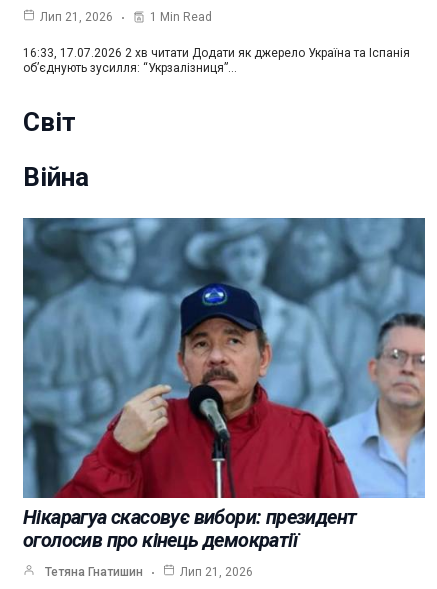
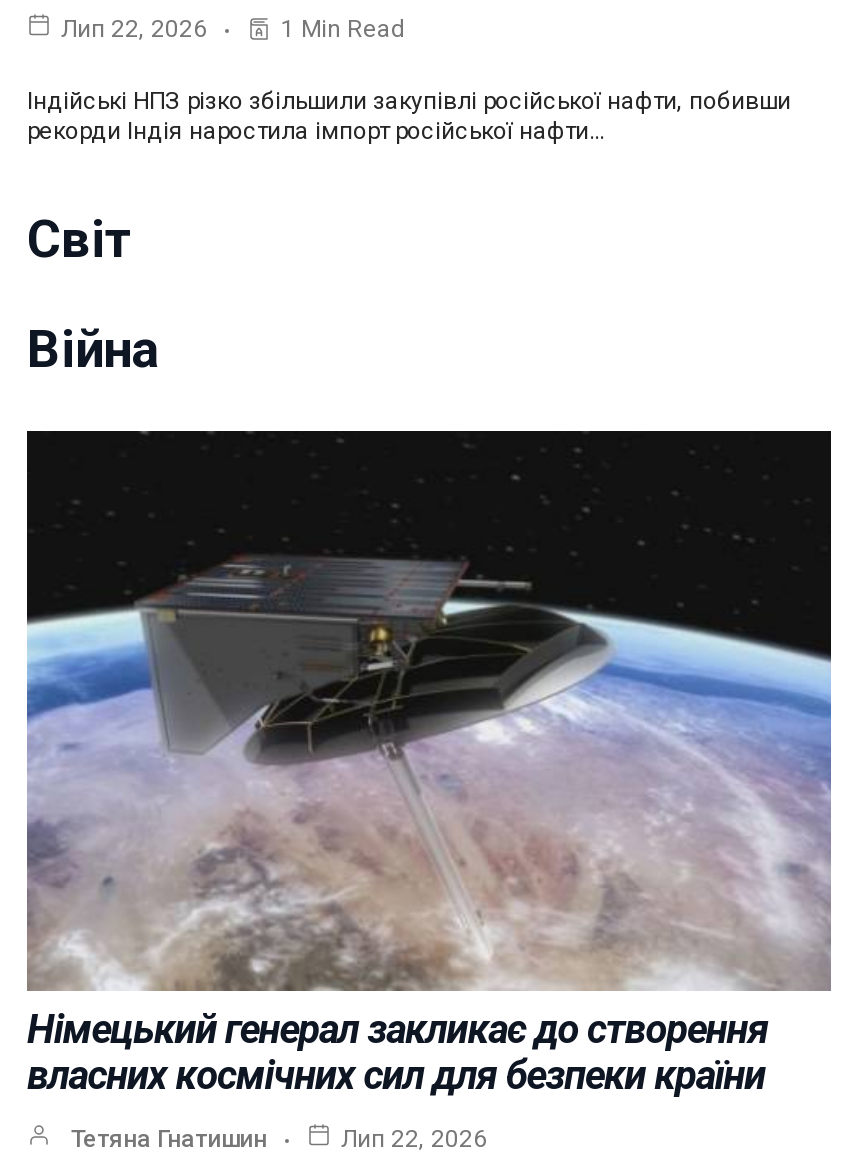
[40,10,113,24] Лип 21, 2026 -> [61,15,207,43] Лип 22, 2026
[23,46,410,75] 16:33, 17.07.2026 2 хв читати Додати як джерело Україна та Іспанія | об’єднують зусилля: “Укрзалізниця”… -> [27,87,791,145] Індійські НПЗ різко збільшили закупівлі російської нафти, побивши | рекорди Індія наростила імпорт російської нафти…
[22,217,426,552] [image] | Нікарагуа скасовує вибори: президент | оголосив про кінець демократії -> [25,429,833,1099] [image] | Німецький генерал закликає до створення | власних космічних сил для безпеки країни
[180,565,253,579] Лип 21, 2026 -> [341,1125,487,1153] Лип 22, 2026

